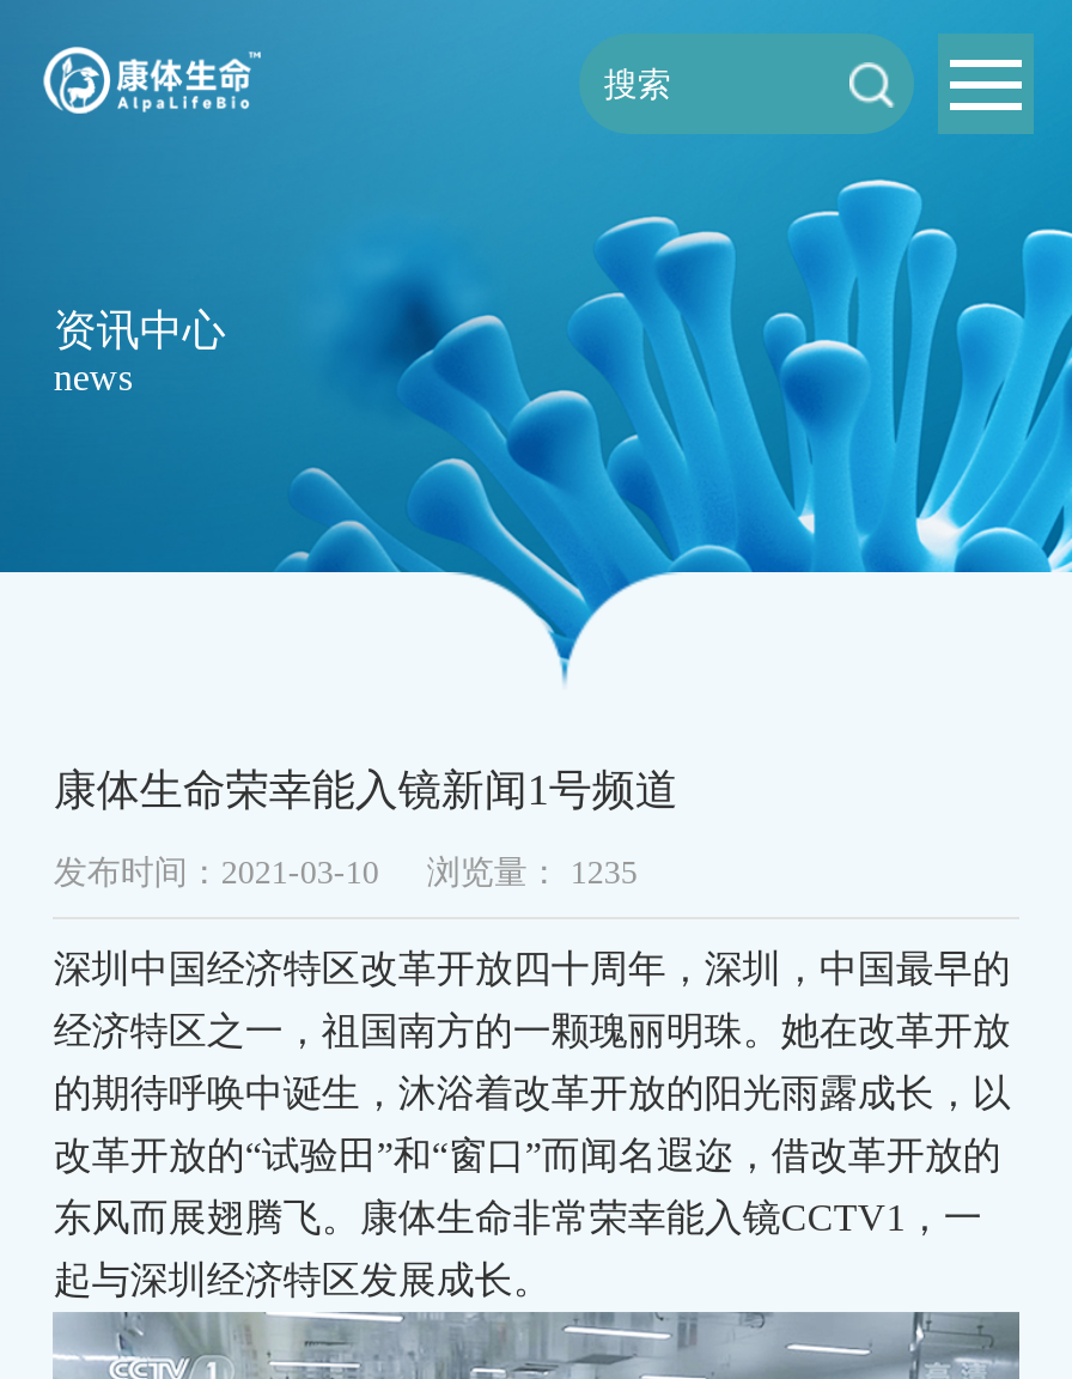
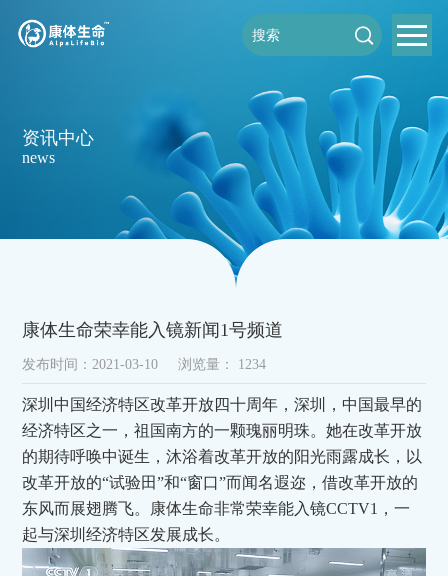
[54,854,637,890] 发布时间：2021-03-10 浏览量：1235 -> [22,357,266,372] 发布时间：2021-03-10 浏览量：1234

